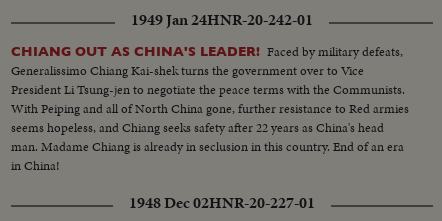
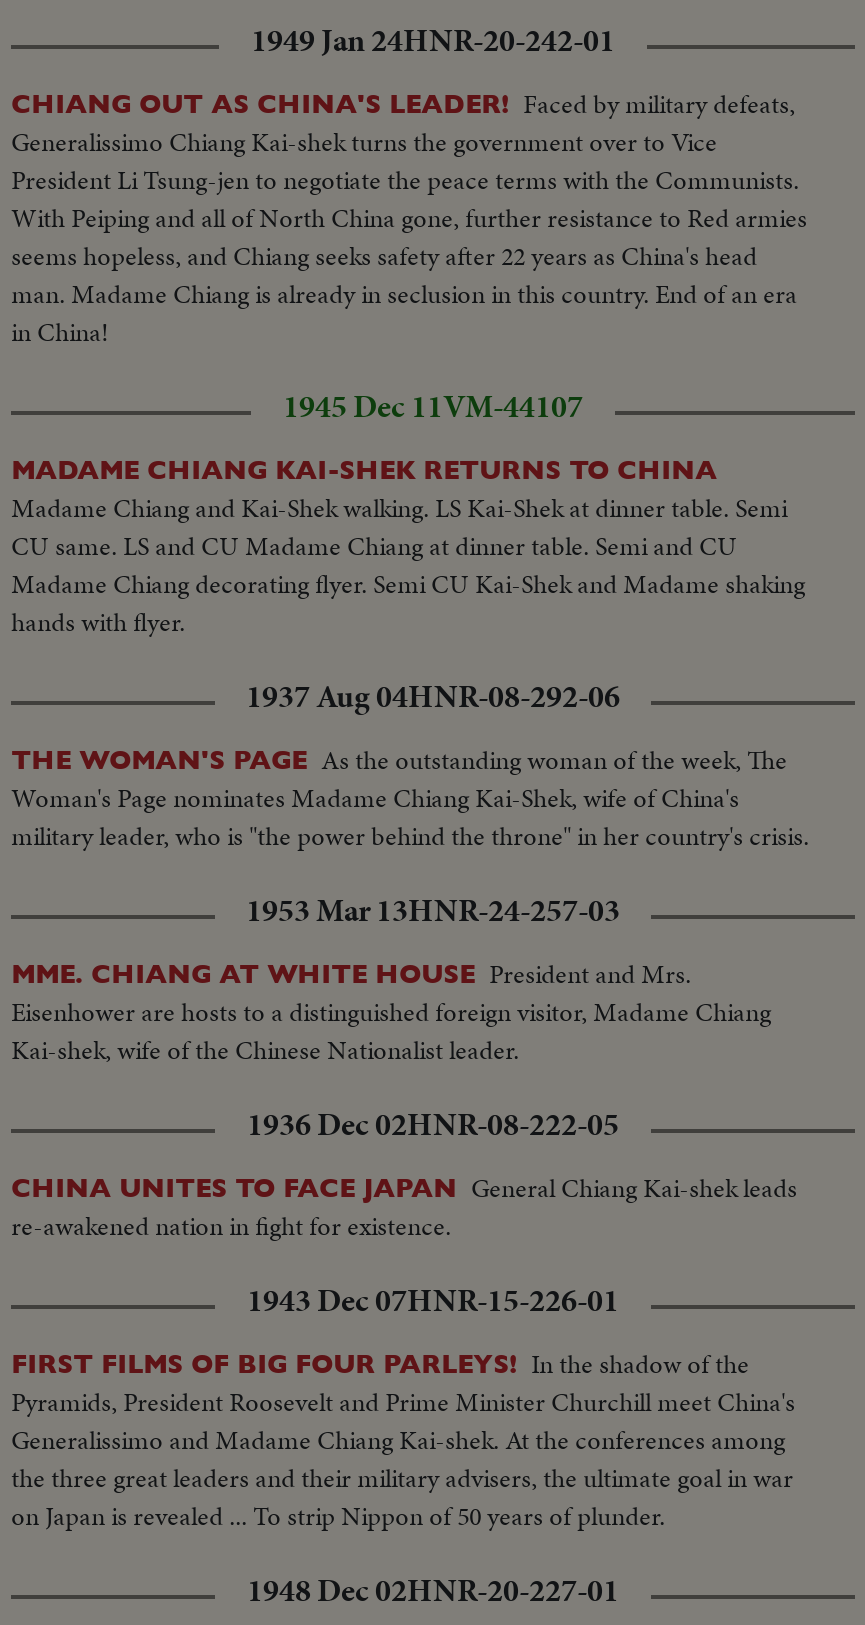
none -> [11,385,809,1535] 1945 Dec 11VM-44107 | MADAME CHIANG KAI-SHEK RETURNS TO CHINA | Madame Chiang and Kai-Shek walking. LS Kai-Shek at dinner table. Semi | CU same. LS and CU Madame Chiang at dinner table. Semi and CU | Madame Chiang decorating flyer. Semi CU Kai-Shek and Madame shaking | hands with flyer. | 1937 Aug 04HNR-08-292-06 | THE WOMAN'S PAGE As the outstanding woman of the week, The | Woman's Page nominates Madame Chiang Kai-Shek, wife of China's | military leader, who is "the power behind the throne" in her country's crisis. | 1953 Mar 13HNR-24-257-03 | MME. CHIANG AT WHITE HOUSE President and Mrs. | Eisenhower are hosts to a distinguished foreign visitor, Madame Chiang | Kai-shek, wife of the Chinese Nationalist leader. | 1936 Dec 02HNR-08-222-05 | CHINA UNITES TO FACE JAPAN General Chiang Kai-shek leads | re-awakened nation in fight for existence. | 1943 Dec 07HNR-15-226-01 | FIRST FILMS OF BIG FOUR PARLEYS! In the shadow of the | Pyramids, President Roosevelt and Prime Minister Churchill meet China's | Generalissimo and Madame Chiang Kai-shek. At the conferences among | the three great leaders and their military advisers, the ultimate goal in war | on Japan is revealed ... To strip Nippon of 50 years of plunder.

